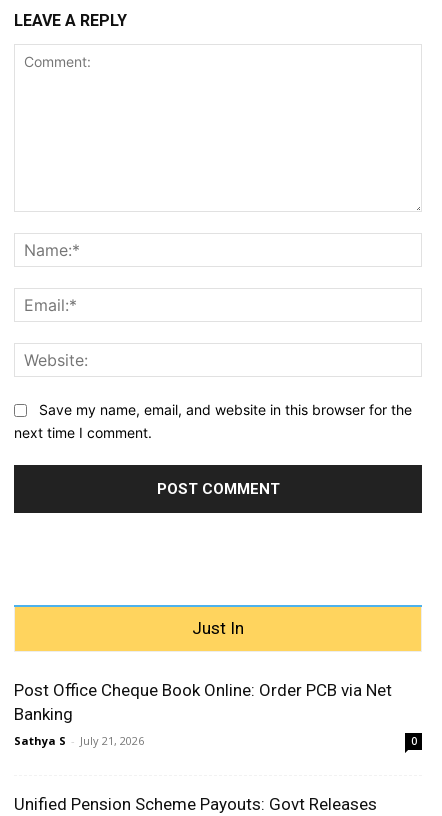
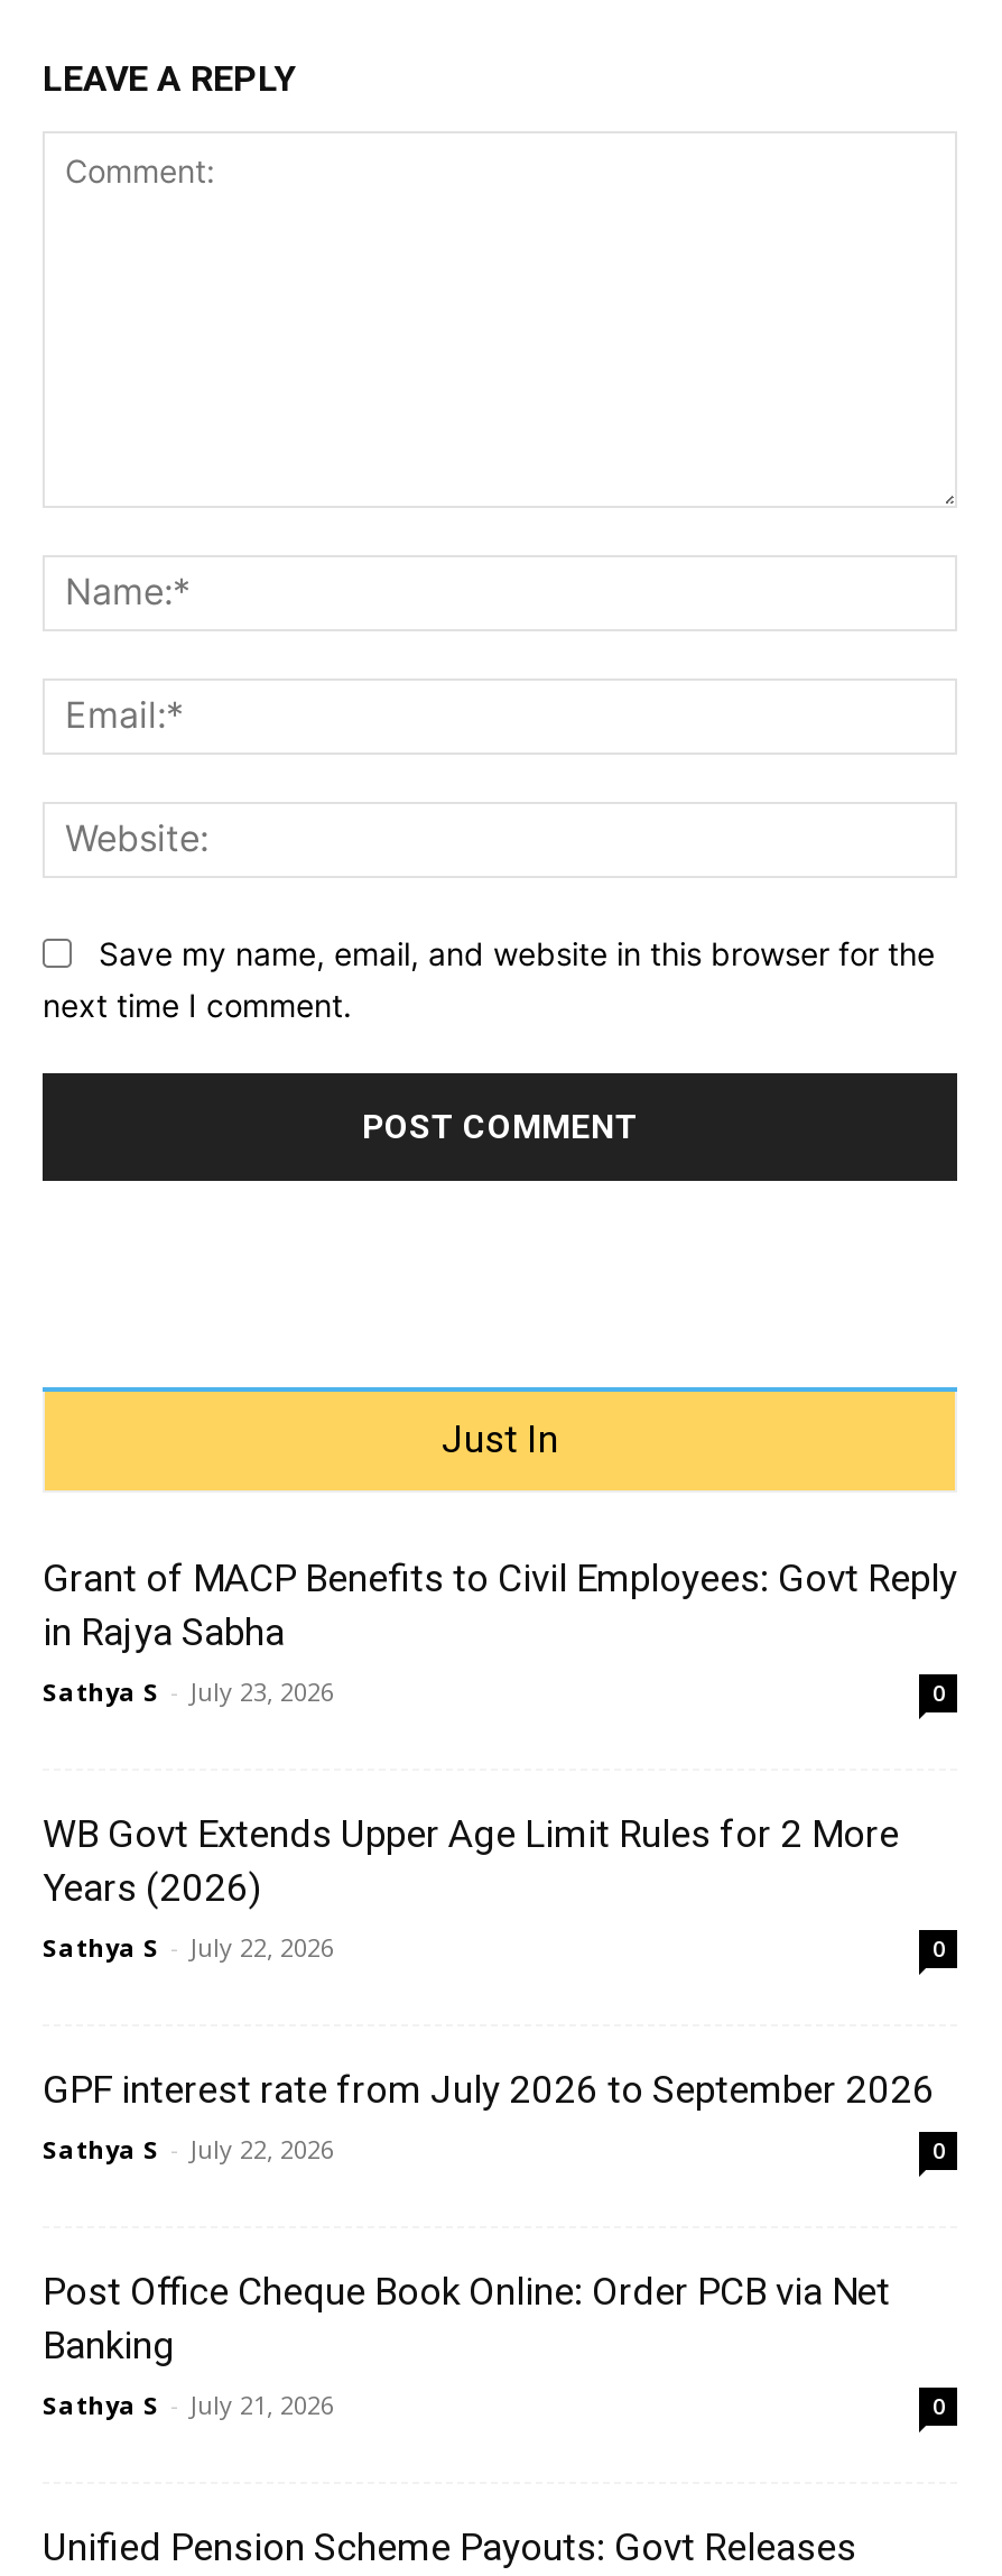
none -> [43,1557,957,2167] Grant of MACP Benefits to Civil Employees: Govt Reply | in Rajya Sabha | Sathya S - July 23, 2026 | 0 | WB Govt Extends Upper Age Limit Rules for 2 More | Years (2026) | Sathya S - July 22, 2026 | 0 | GPF interest rate from July 2026 to September 2026 | Sathya S - July 22, 2026 | 0

